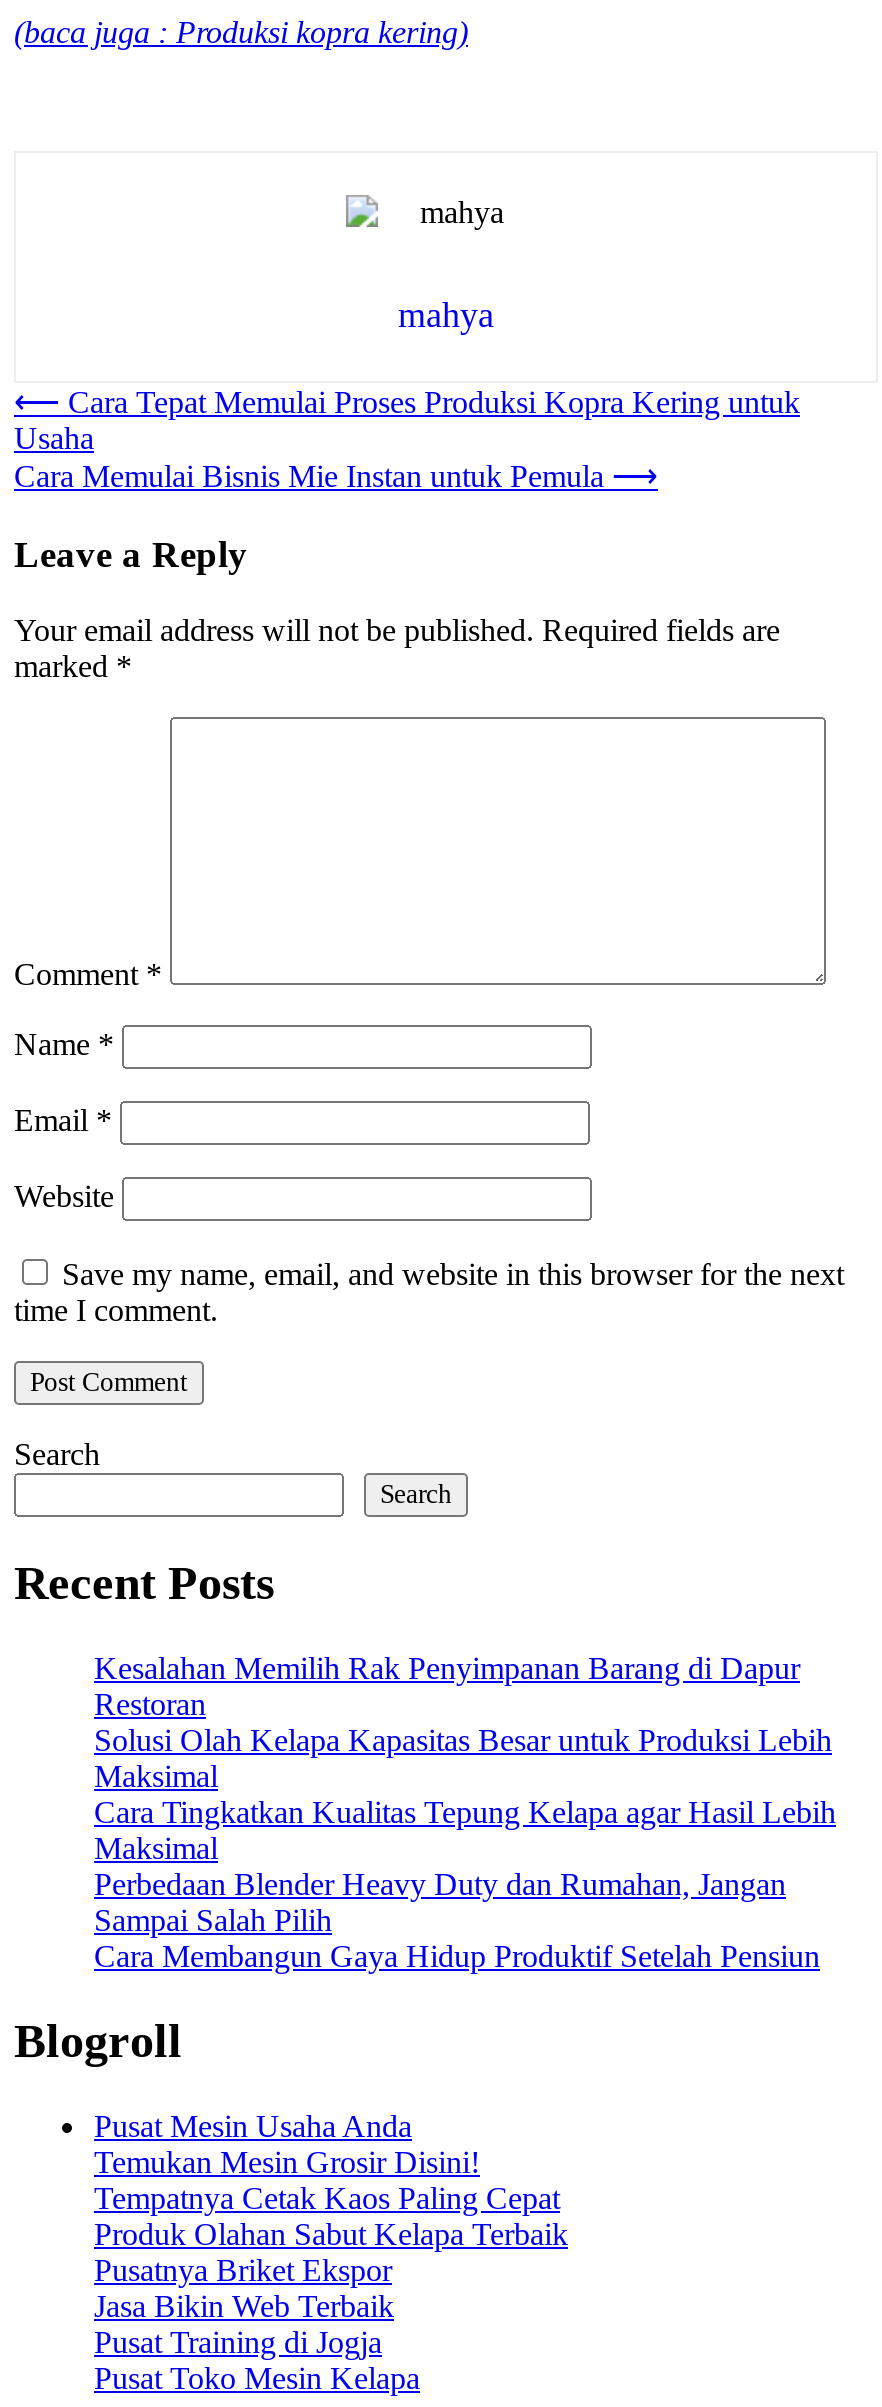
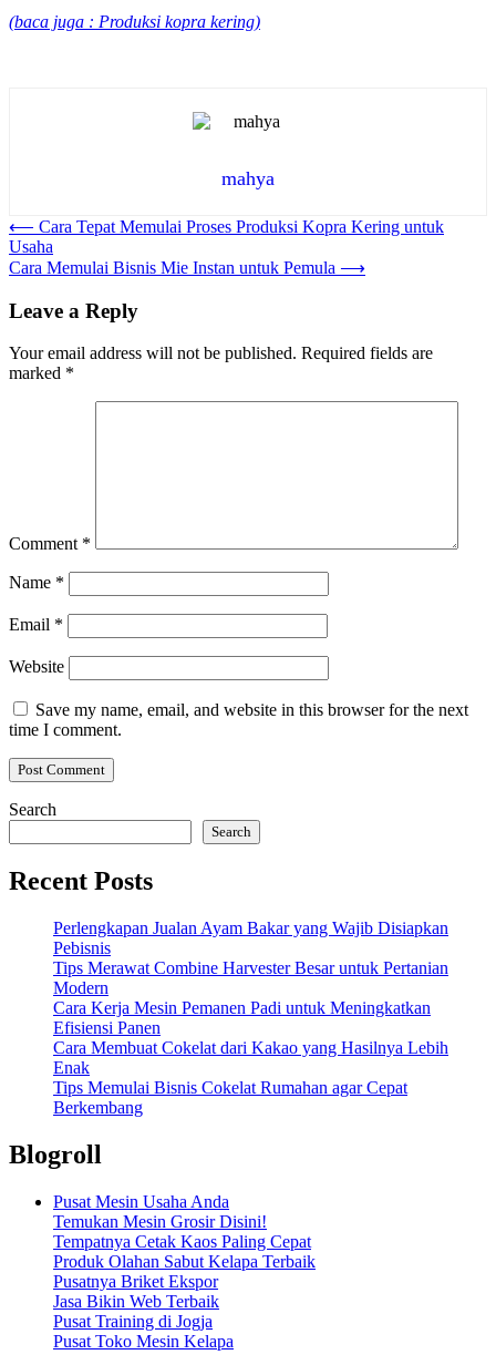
[94,1651,836,1973] Kesalahan Memilih Rak Penyimpanan Barang di Dapur | Restoran | Solusi Olah Kelapa Kapasitas Besar untuk Produksi Lebih | Maksimal | Cara Tingkatkan Kualitas Tepung Kelapa agar Hasil Lebih | Maksimal | Perbedaan Blender Heavy Duty dan Rumahan, Jangan | Sampai Salah Pilih | Cara Membangun Gaya Hidup Produktif Setelah Pensiun -> [53,919,448,1117] Perlengkapan Jualan Ayam Bakar yang Wajib Disiapkan | Pebisnis | Tips Merawat Combine Harvester Besar untuk Pertanian | Modern | Cara Kerja Mesin Pemanen Padi untuk Meningkatkan | Efisiensi Panen | Cara Membuat Cokelat dari Kakao yang Hasilnya Lebih | Enak | Tips Memulai Bisnis Cokelat Rumahan agar Cepat | Berkembang

